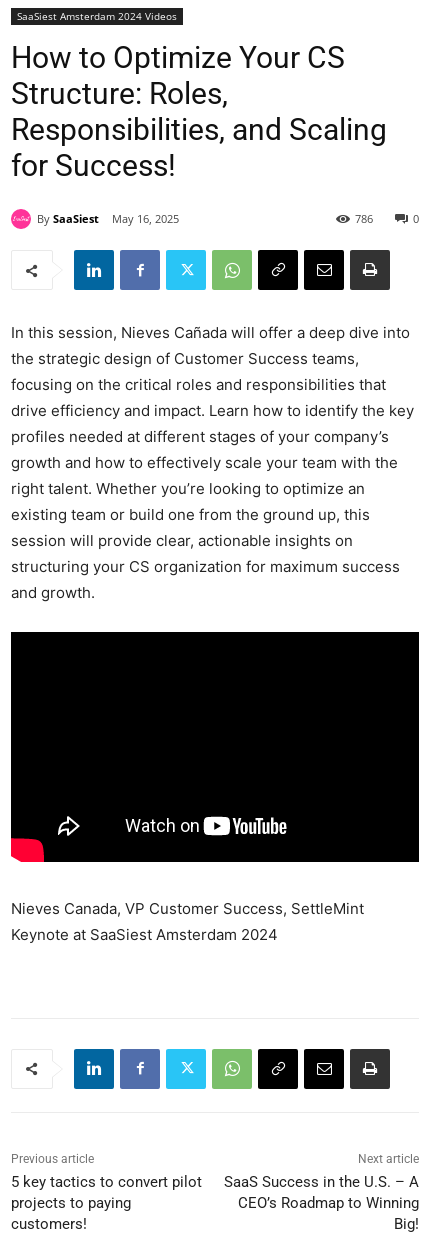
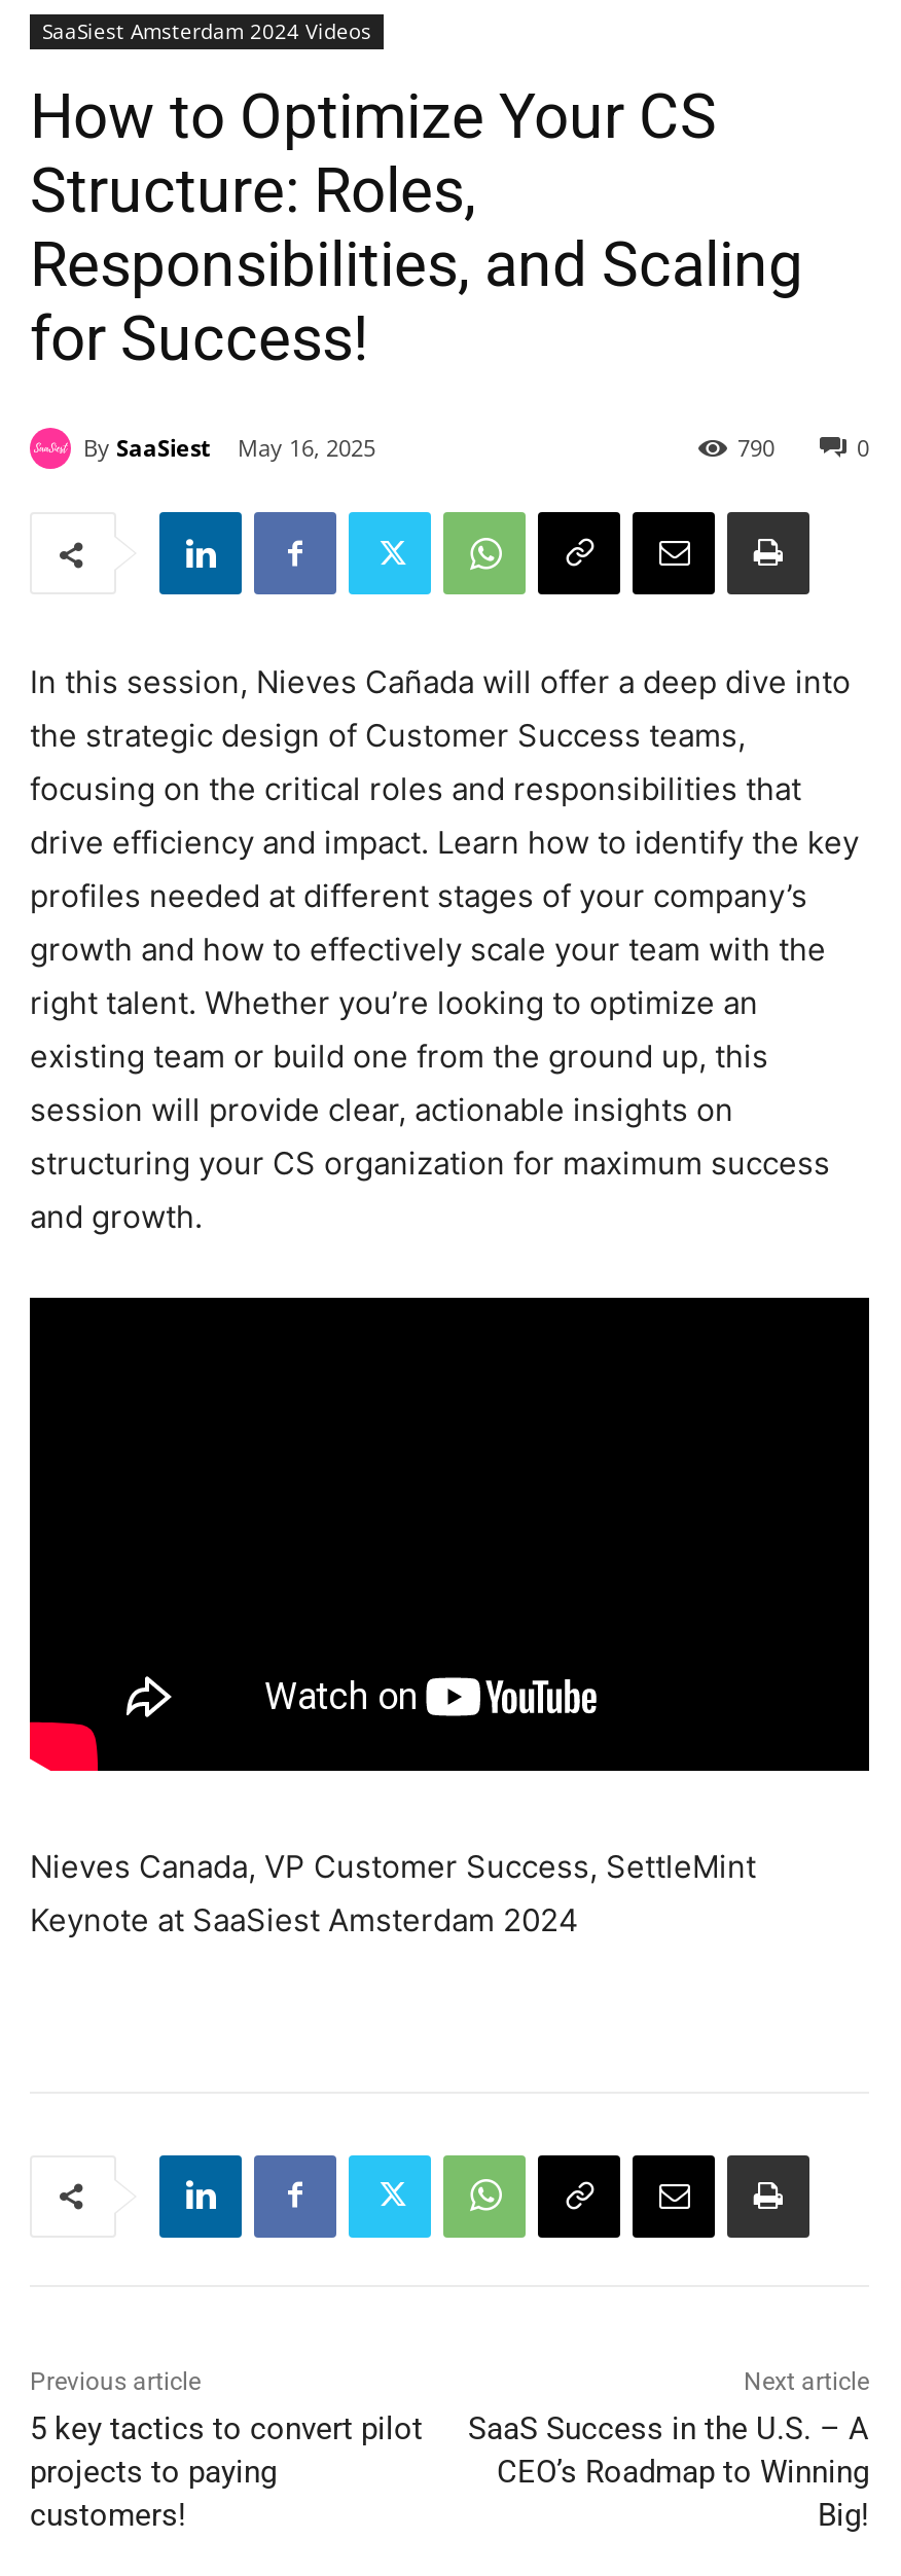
[355,211,373,226] 786 -> [737,432,774,463] 790

